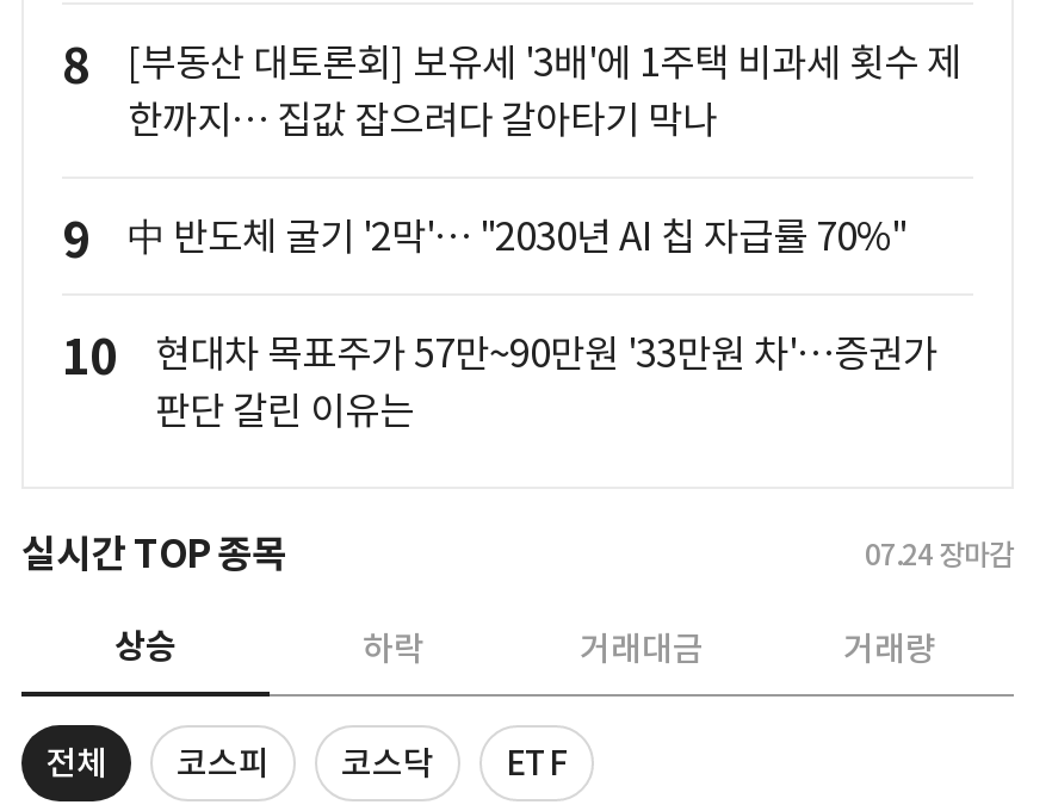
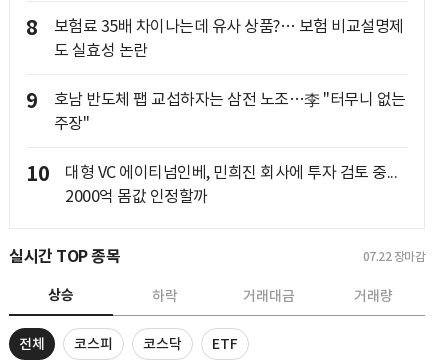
[128,38,961,143] [부동산 대토론회] 보유세 '3배'에 1주택 비과세 횟수 제 | 한까지… 집값 잡으려다 갈아타기 막나 -> [53,16,403,60] 보험료 35배 차이나는데 유사 상품?… 보험 비교설명제 | 도 실효성 논란
[128,212,906,260] 中 반도체 굴기 '2막'… "2030년 AI 칩 자급률 70%" -> [53,89,405,133] 호남 반도체 팹 교섭하자는 삼전 노조…李 "터무니 없는 | 주장"
[155,329,937,434] 현대차 목표주가 57만~90만원 '33만원 차'…증권가 | 판단 갈린 이유는 -> [65,162,397,206] 대형 VC 에이티넘인베, 민희진 회사에 투자 검토 중... | 2000억 몸값 인정할까
[865,537,1014,572] 07.24 장마감 -> [362,249,425,264] 07.22 장마감

